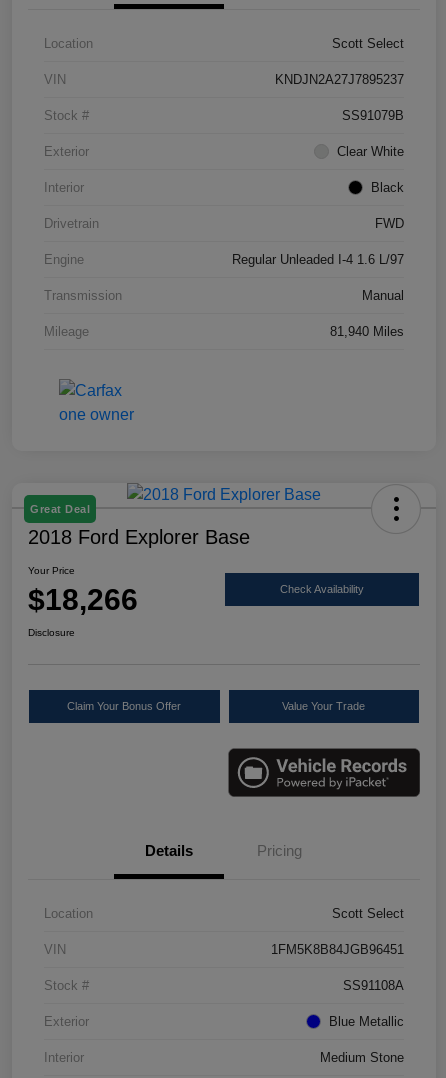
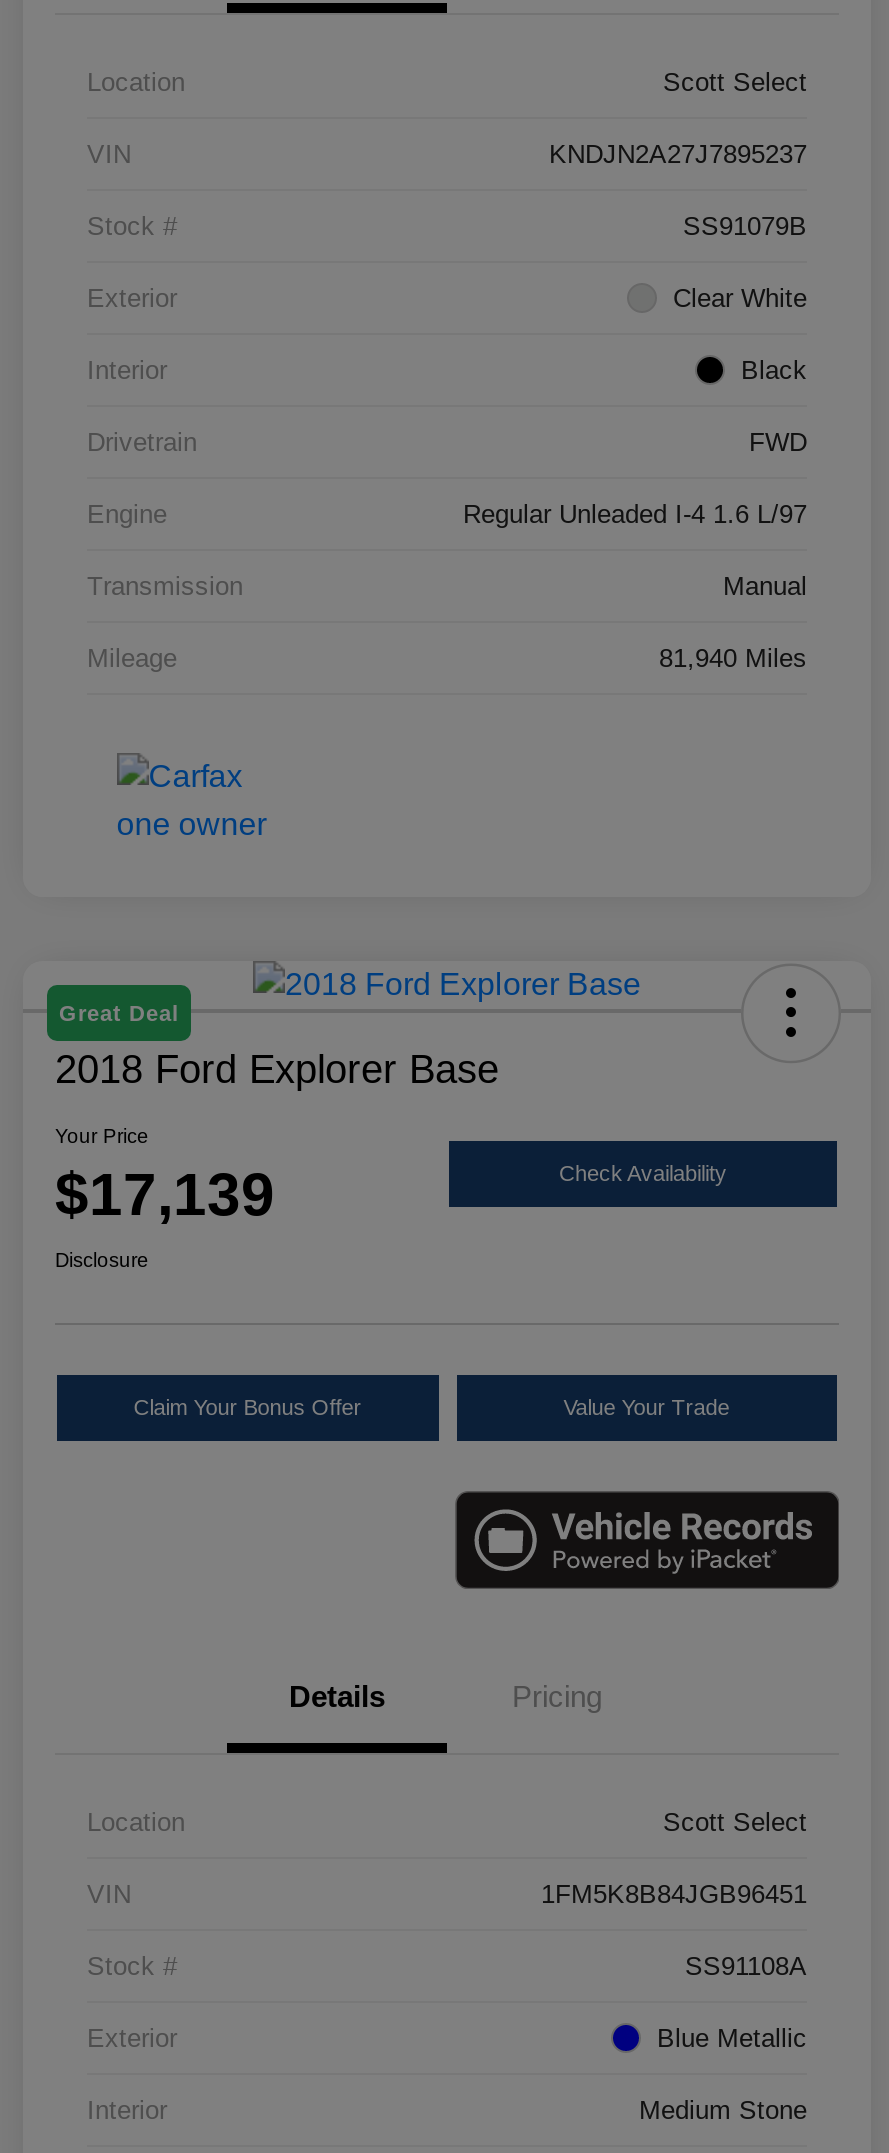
[28,582,138,615] $18,266 -> [55,1160,275,1226] $17,139

